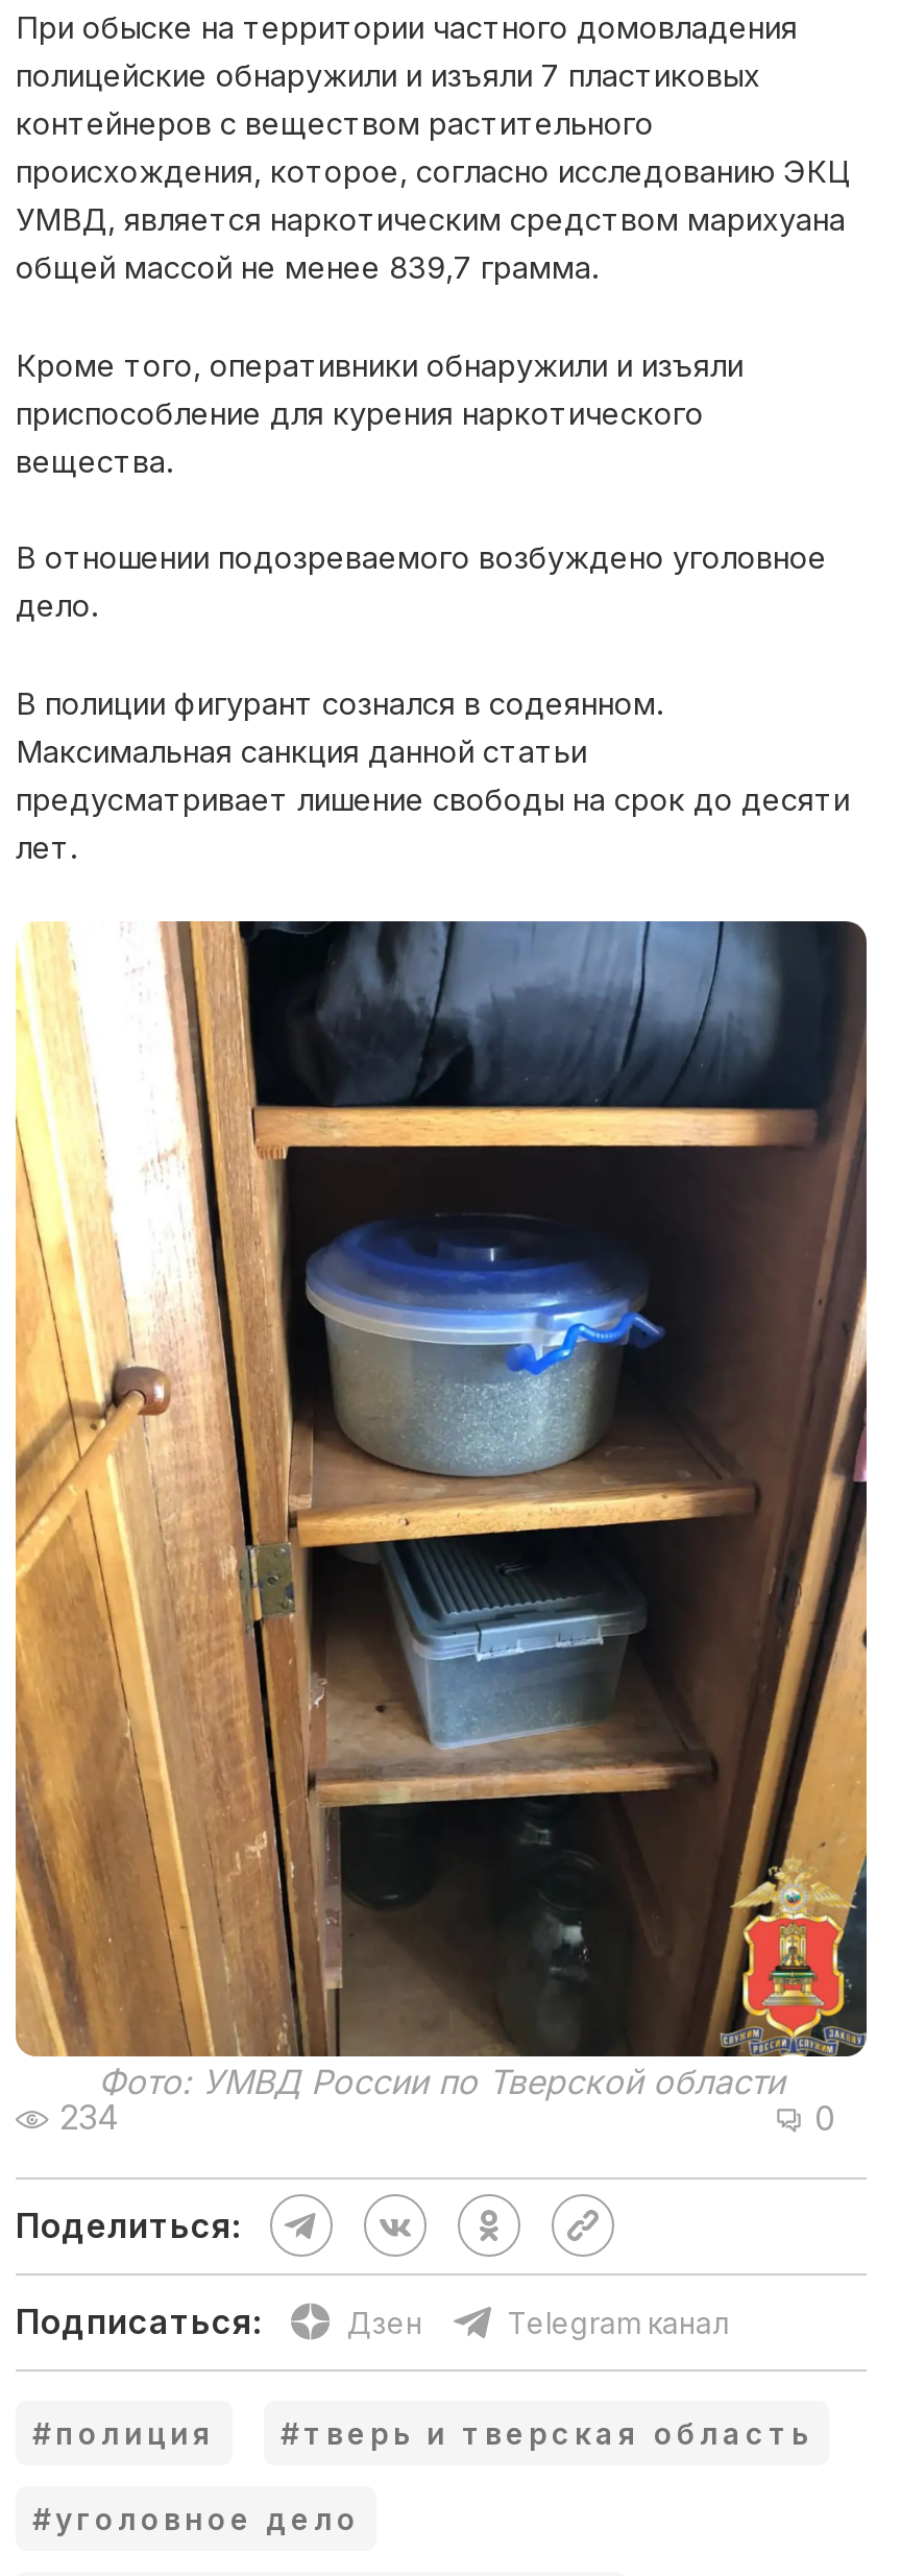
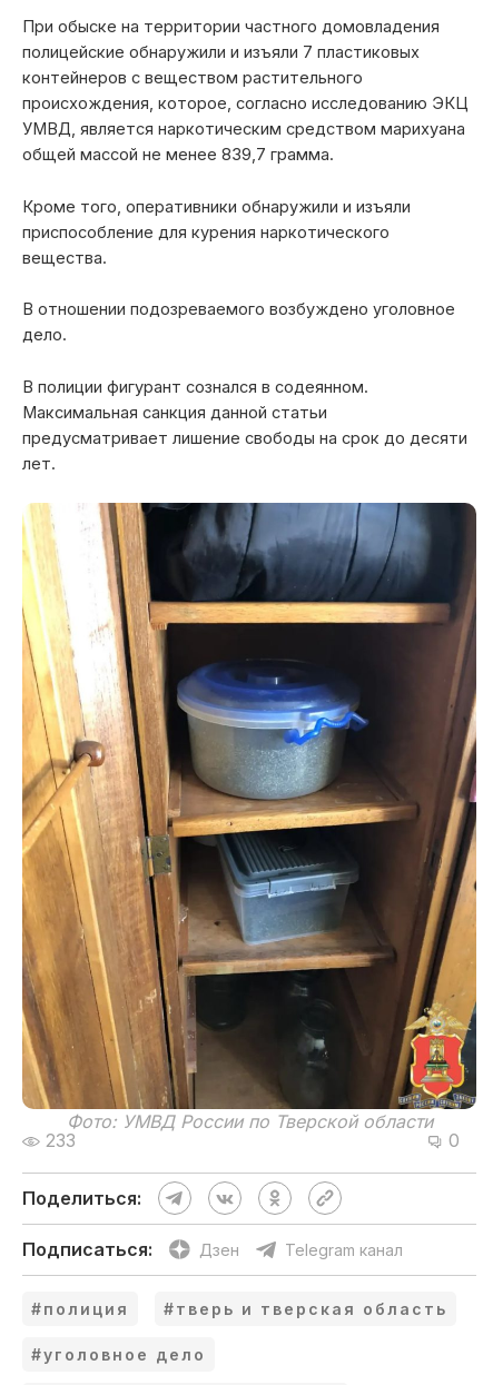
[49,2096,120,2138] 234 -> [40,1129,76,1151] 233

